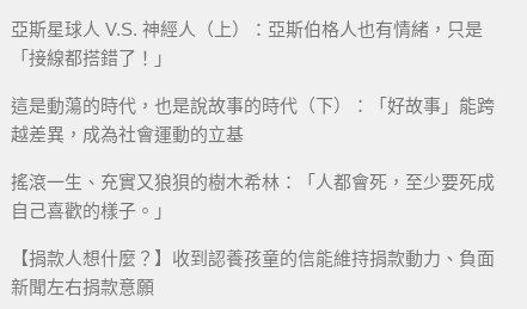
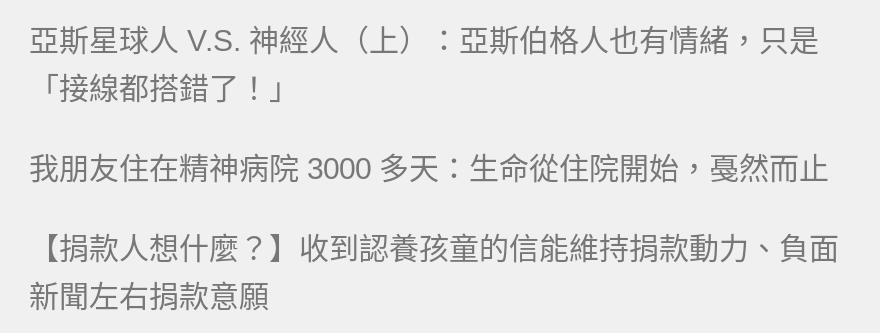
[11,95,495,220] 這是動蕩的時代，也是說故事的時代（下）：「好故事」能跨 | 越差異，成為社會運動的立基 | 搖滾一生、充實又狼狽的樹木希林：「人都會死，至少要死成 | 自己喜歡的樣子。」 -> [29,152,829,186] 我朋友住在精神病院 3000 多天：生命從住院開始，戞然而止

